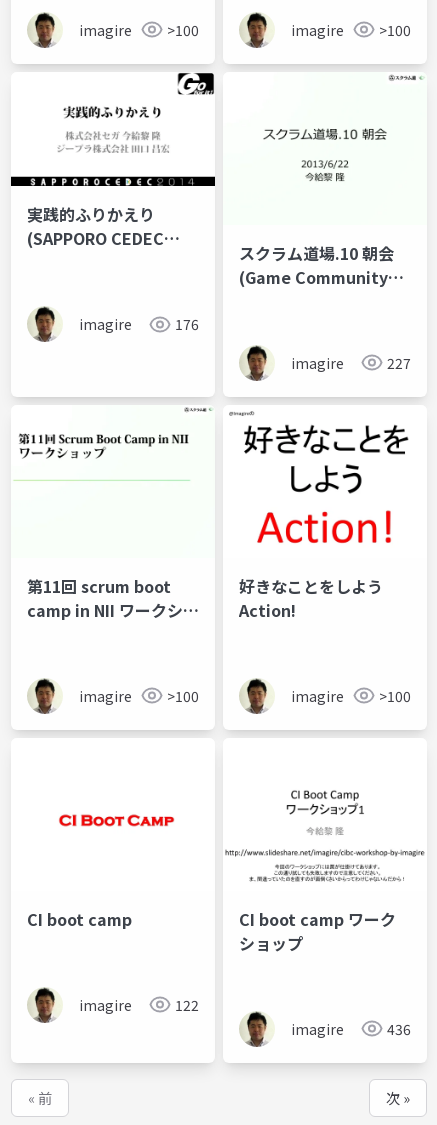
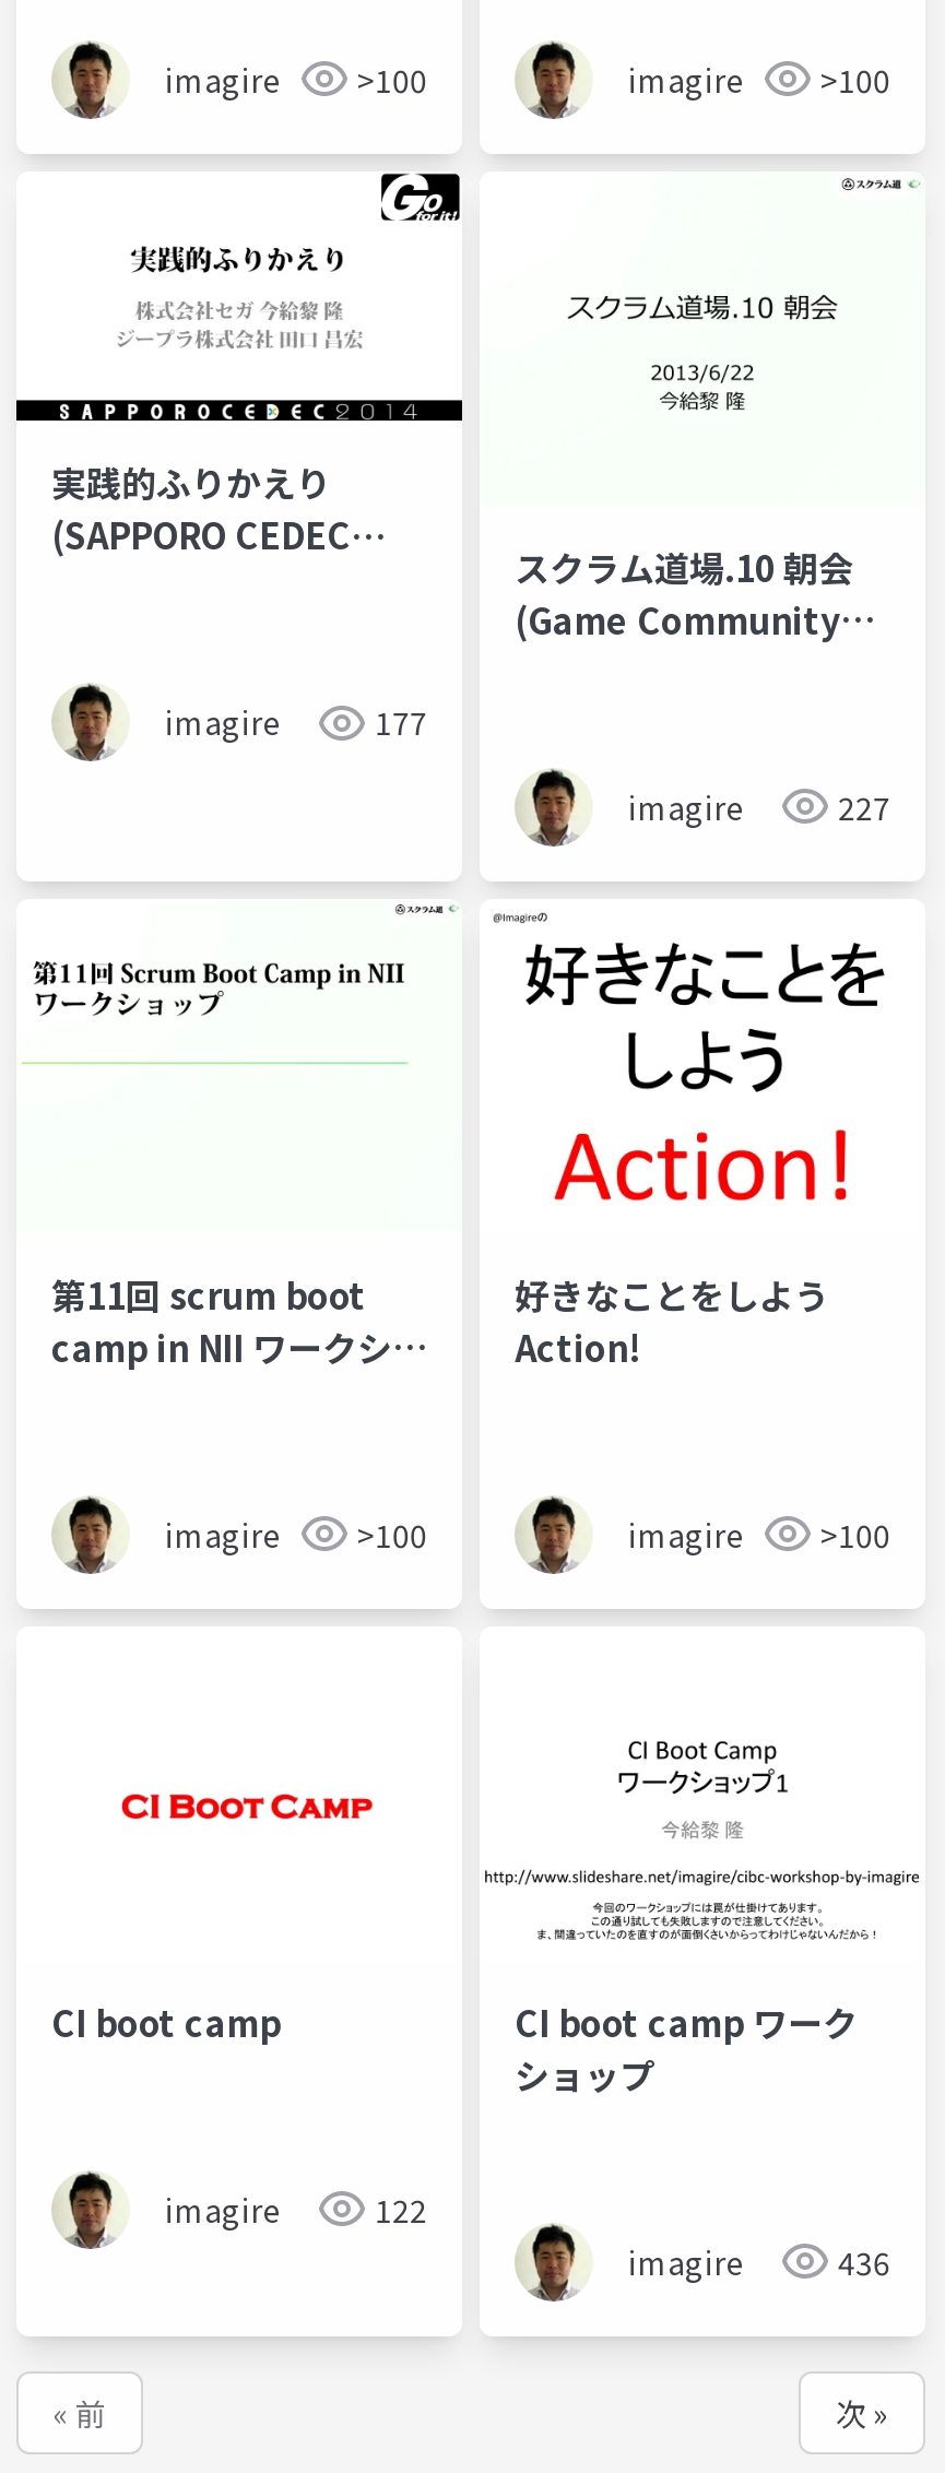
[175,314,199,334] 176 -> [375,701,427,744] 177

